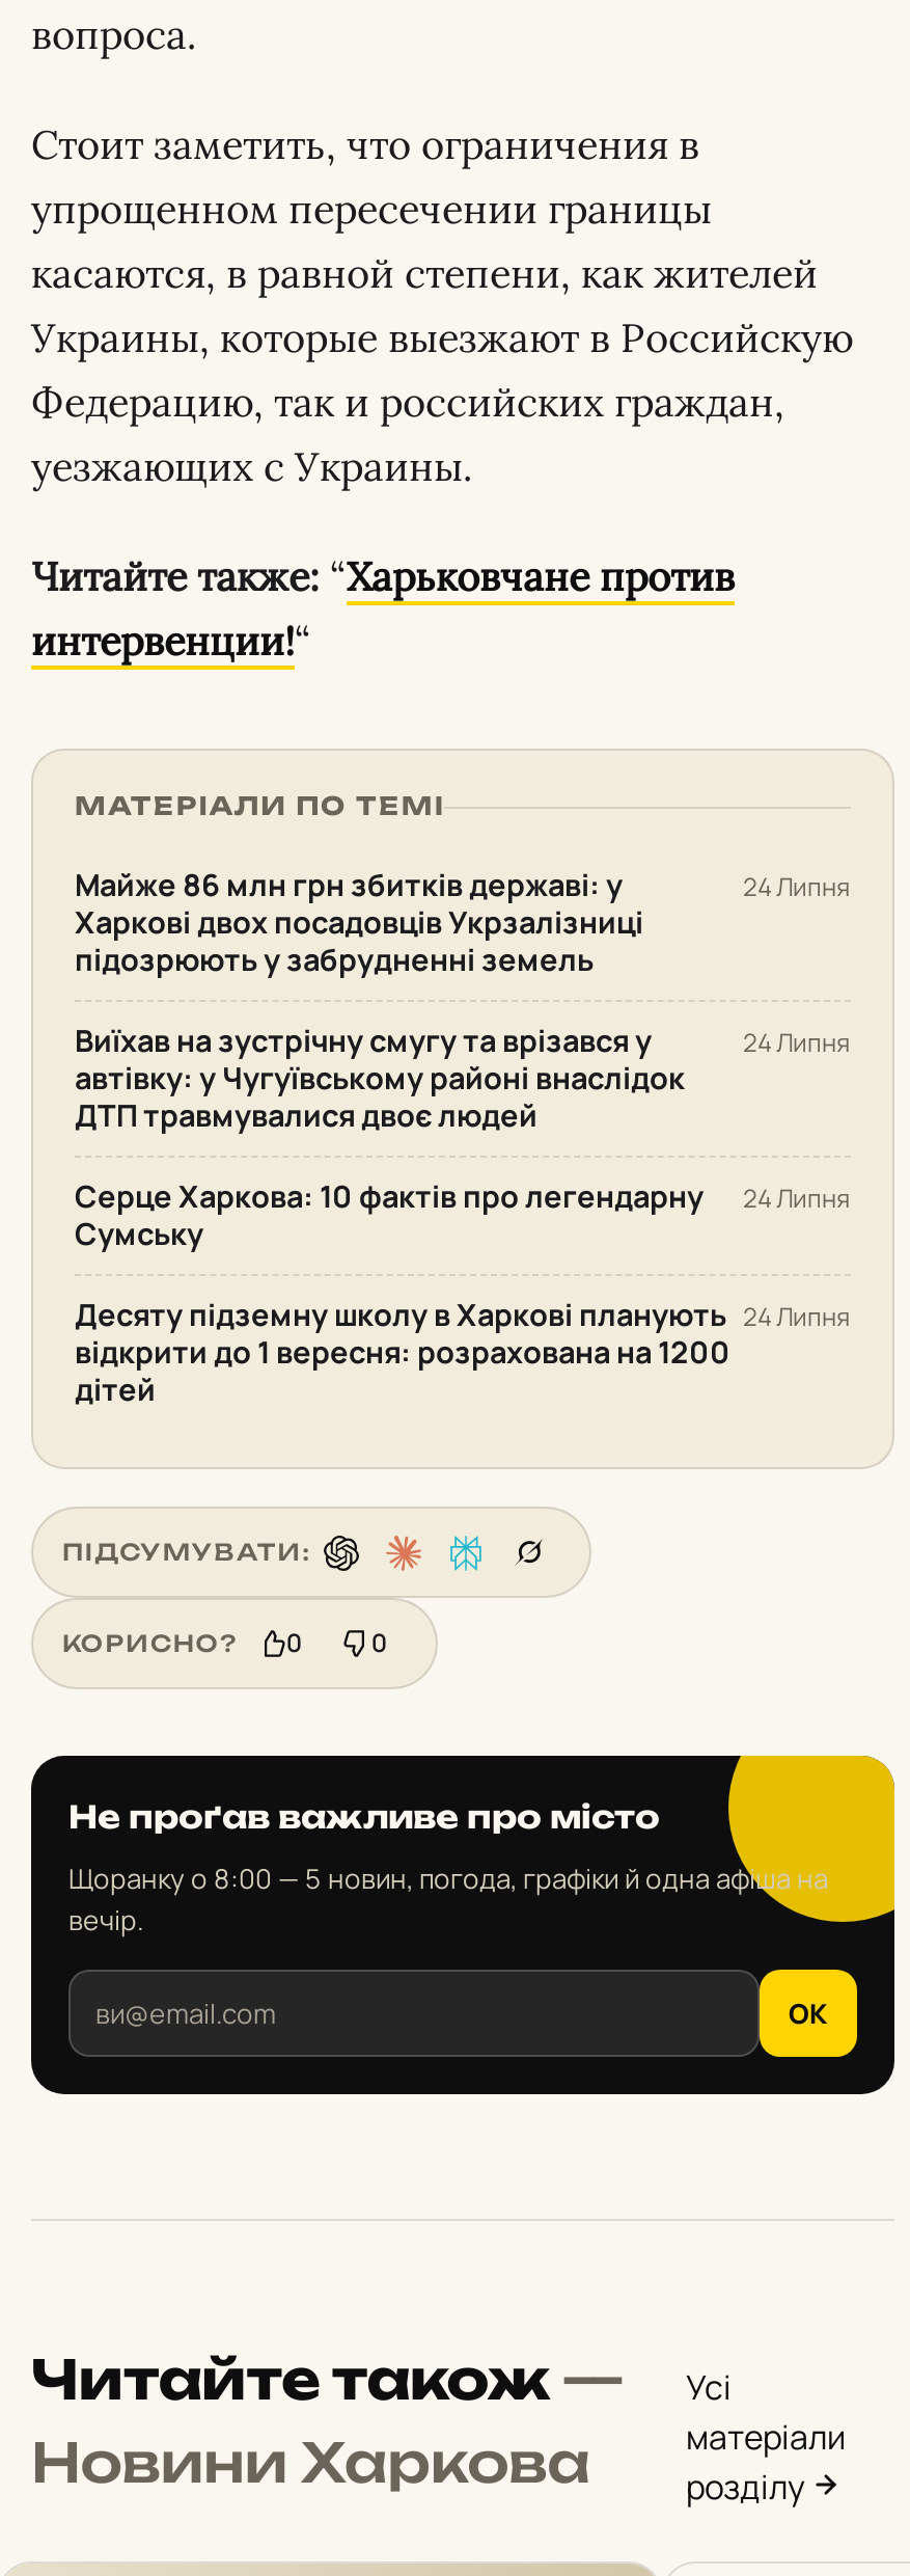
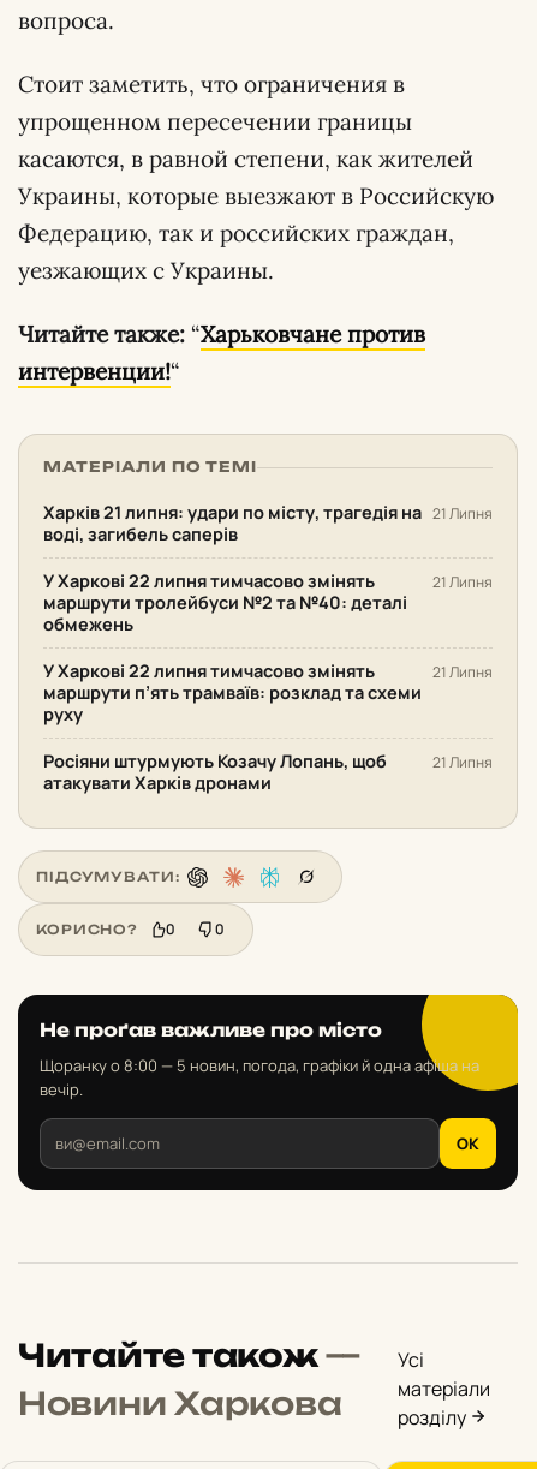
[75,865,643,979] Майже 86 млн грн збитків державі: у | Харкові двох посадовців Укрзалізниці | підозрюють у забрудненні земель -> [43,501,422,545] Харків 21 липня: удари по місту, трагедія на | воді, загибель саперів
[743,869,851,904] 24 Липня -> [432,503,493,524] 21 Липня
[75,1021,685,1135] Виїхав на зустрічну смугу та врізався у | автівку: у Чугуївському районі внаслідок | ДТП травмувалися двоє людей -> [43,569,407,635] У Харкові 22 липня тимчасово змінять | маршрути тролейбуси №2 та №40: деталі | обмежень
[743,1025,851,1060] 24 Липня -> [432,572,493,592] 21 Липня
[75,1176,704,1253] Серце Харкова: 10 фактів про легендарну | Сумську -> [43,659,422,725] У Харкові 22 липня тимчасово змінять | маршрути п’ять трамваїв: розклад та схеми | руху
[743,1181,851,1216] 24 Липня -> [432,662,493,682] 21 Липня
[75,1295,730,1409] Десяту підземну школу в Харкові планують | відкрити до 1 вересня: розрахована на 1200 | дітей -> [43,750,387,794] Росіяни штурмують Козачу Лопань, щоб | атакувати Харків дронами
[743,1299,851,1334] 24 Липня -> [432,752,493,772] 21 Липня

